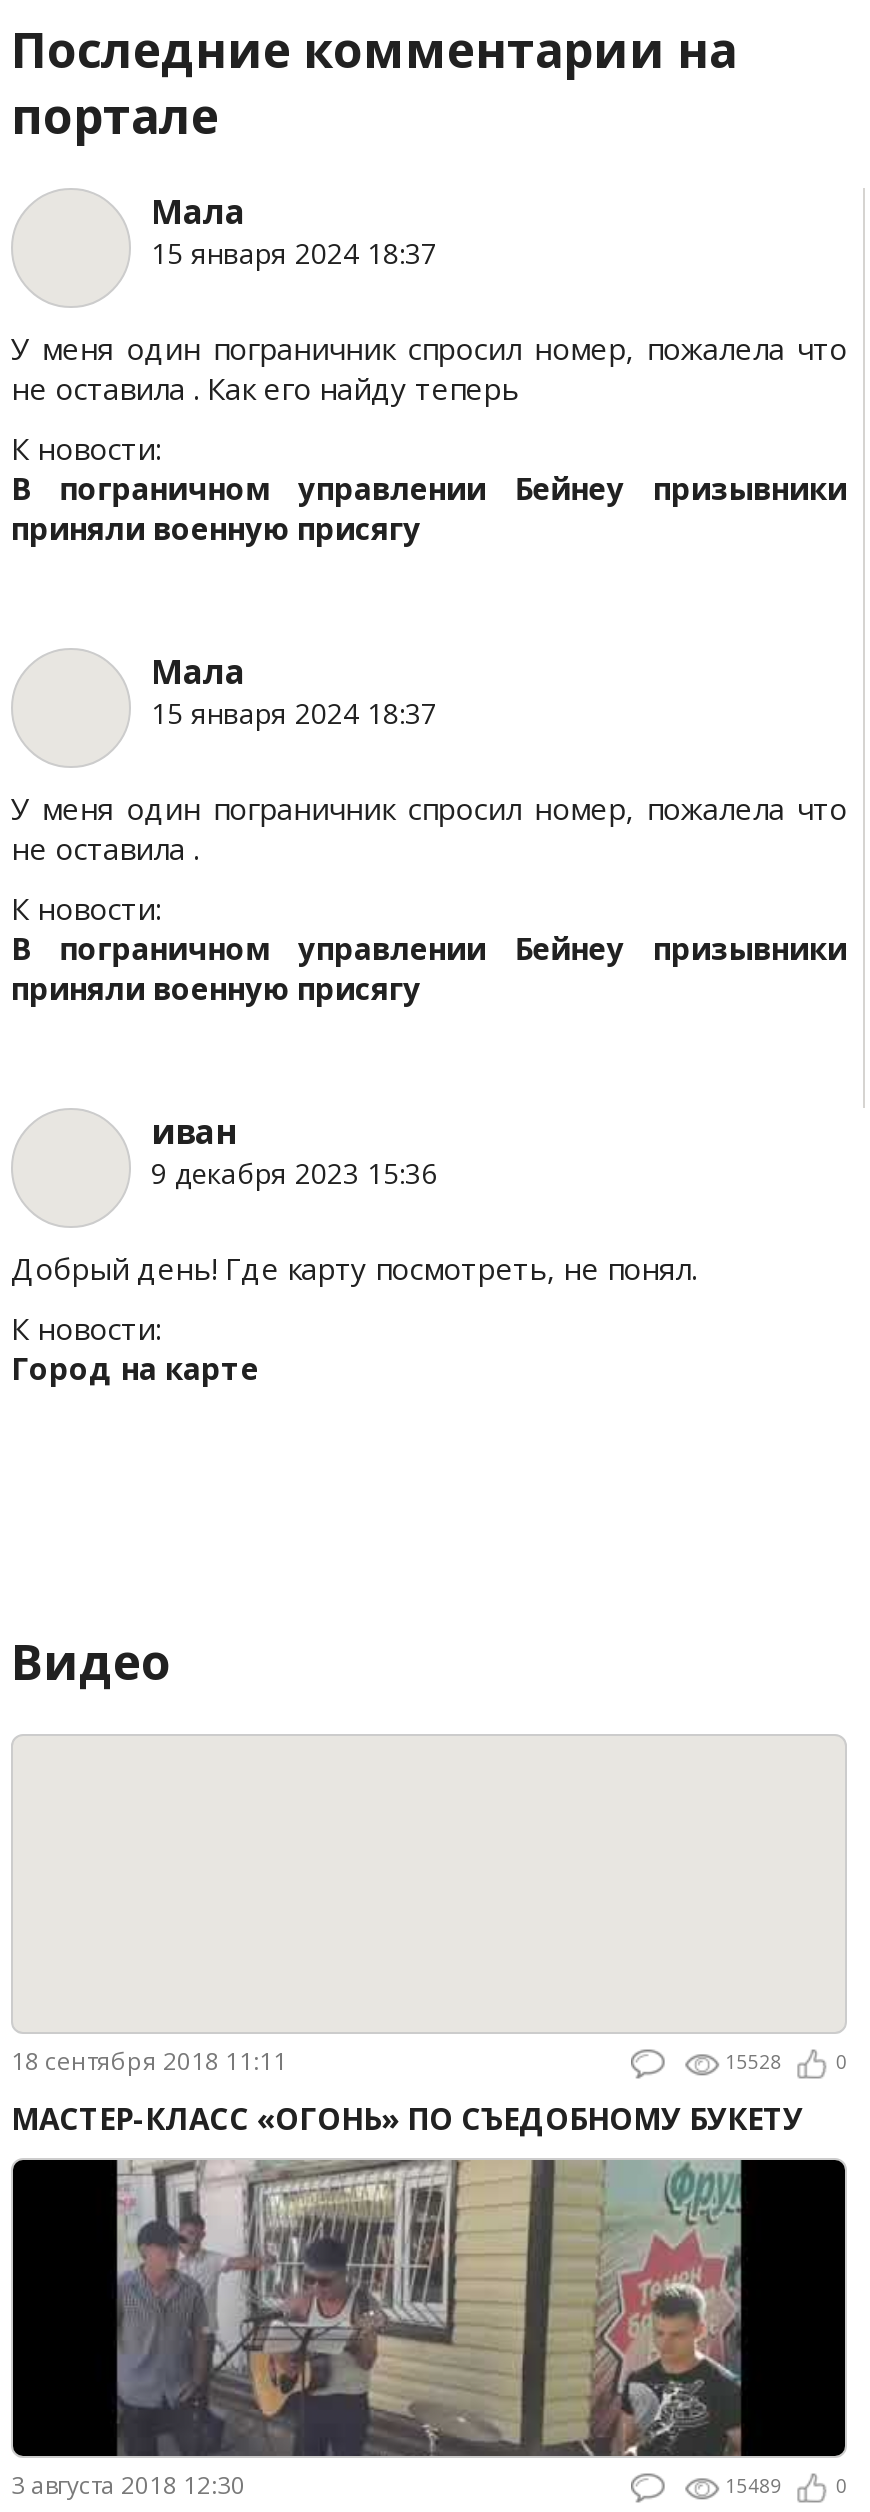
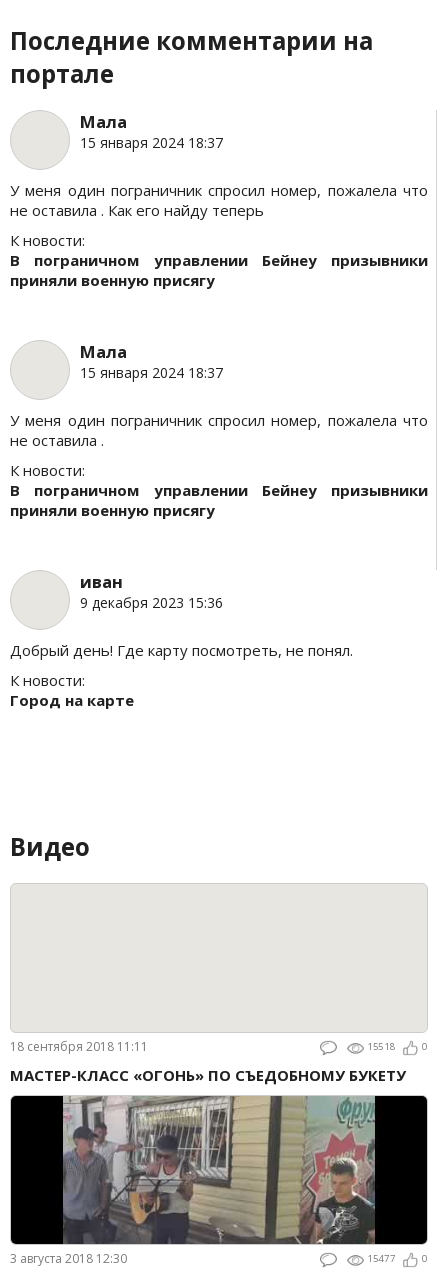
[725,2048,847,2075] 15528 0 -> [367,1040,428,1054] 15518 0
[725,2472,847,2499] 15489 0 -> [367,1252,428,1266] 15477 0

